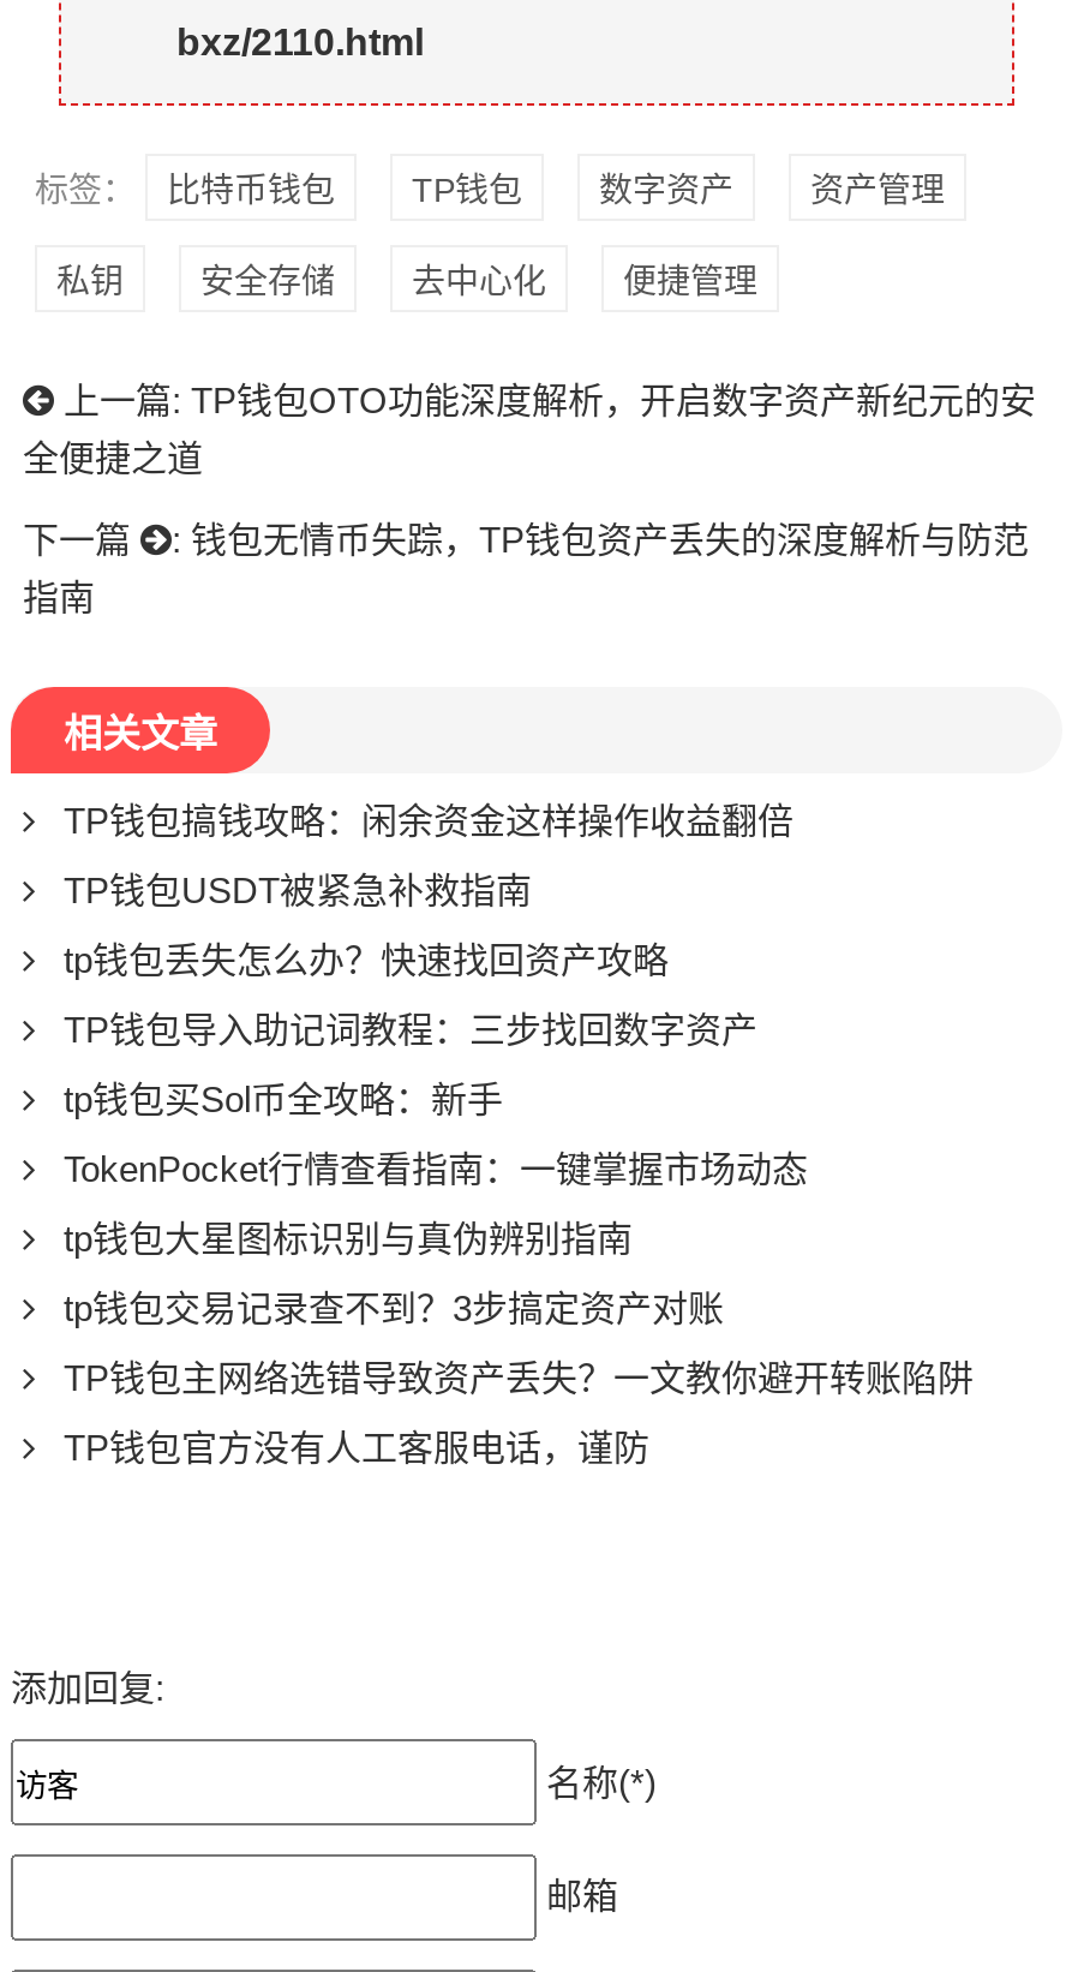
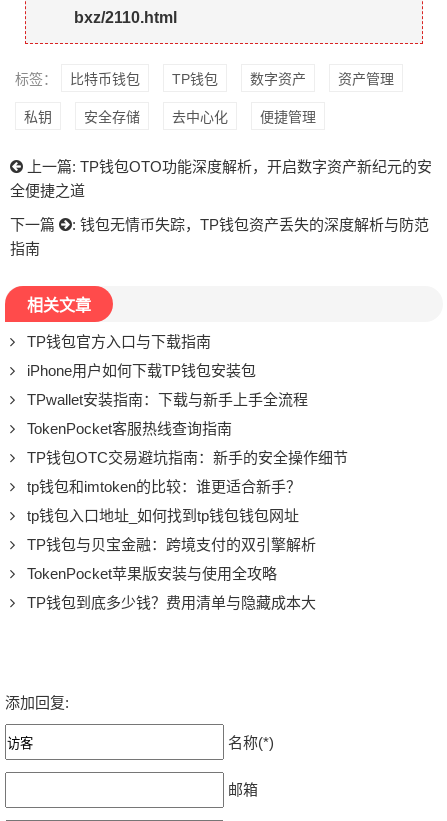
[64,800,793,841] TP钱包搞钱攻略：闲余资金这样操作收益翻倍 -> [27,333,211,350] TP钱包官方入口与下载指南
[64,870,532,911] TP钱包USDT被紧急补救指南 -> [27,362,256,379] iPhone用户如何下载TP钱包安装包
[64,939,669,980] tp钱包丢失怎么办？快速找回资产攻略 -> [27,391,308,408] TPwallet安装指南：下载与新手上手全流程
[64,1009,757,1050] TP钱包导入助记词教程：三步找回数字资产 -> [27,420,232,437] TokenPocket客服热线查询指南
[64,1079,503,1120] tp钱包买Sol币全攻略：新手 -> [27,449,348,466] TP钱包OTC交易避坑指南：新手的安全操作细节
[64,1148,808,1189] TokenPocket行情查看指南：一键掌握市场动态 -> [27,478,301,495] tp钱包和imtoken的比较：谁更适合新手？
[64,1218,633,1259] tp钱包大星图标识别与真伪辨别指南 -> [27,507,299,524] tp钱包入口地址_如何找到tp钱包钱包网址
[64,1288,724,1329] tp钱包交易记录查不到？3步搞定资产对账 -> [27,536,316,553] TP钱包与贝宝金融：跨境支付的双引擎解析
[64,1357,974,1398] TP钱包主网络选错导致资产丢失？一文教你避开转账陷阱 -> [27,565,277,582] TokenPocket苹果版安装与使用全攻略
[64,1427,649,1468] TP钱包官方没有人工客服电话，谨防 -> [27,594,316,611] TP钱包到底多少钱？费用清单与隐藏成本大

